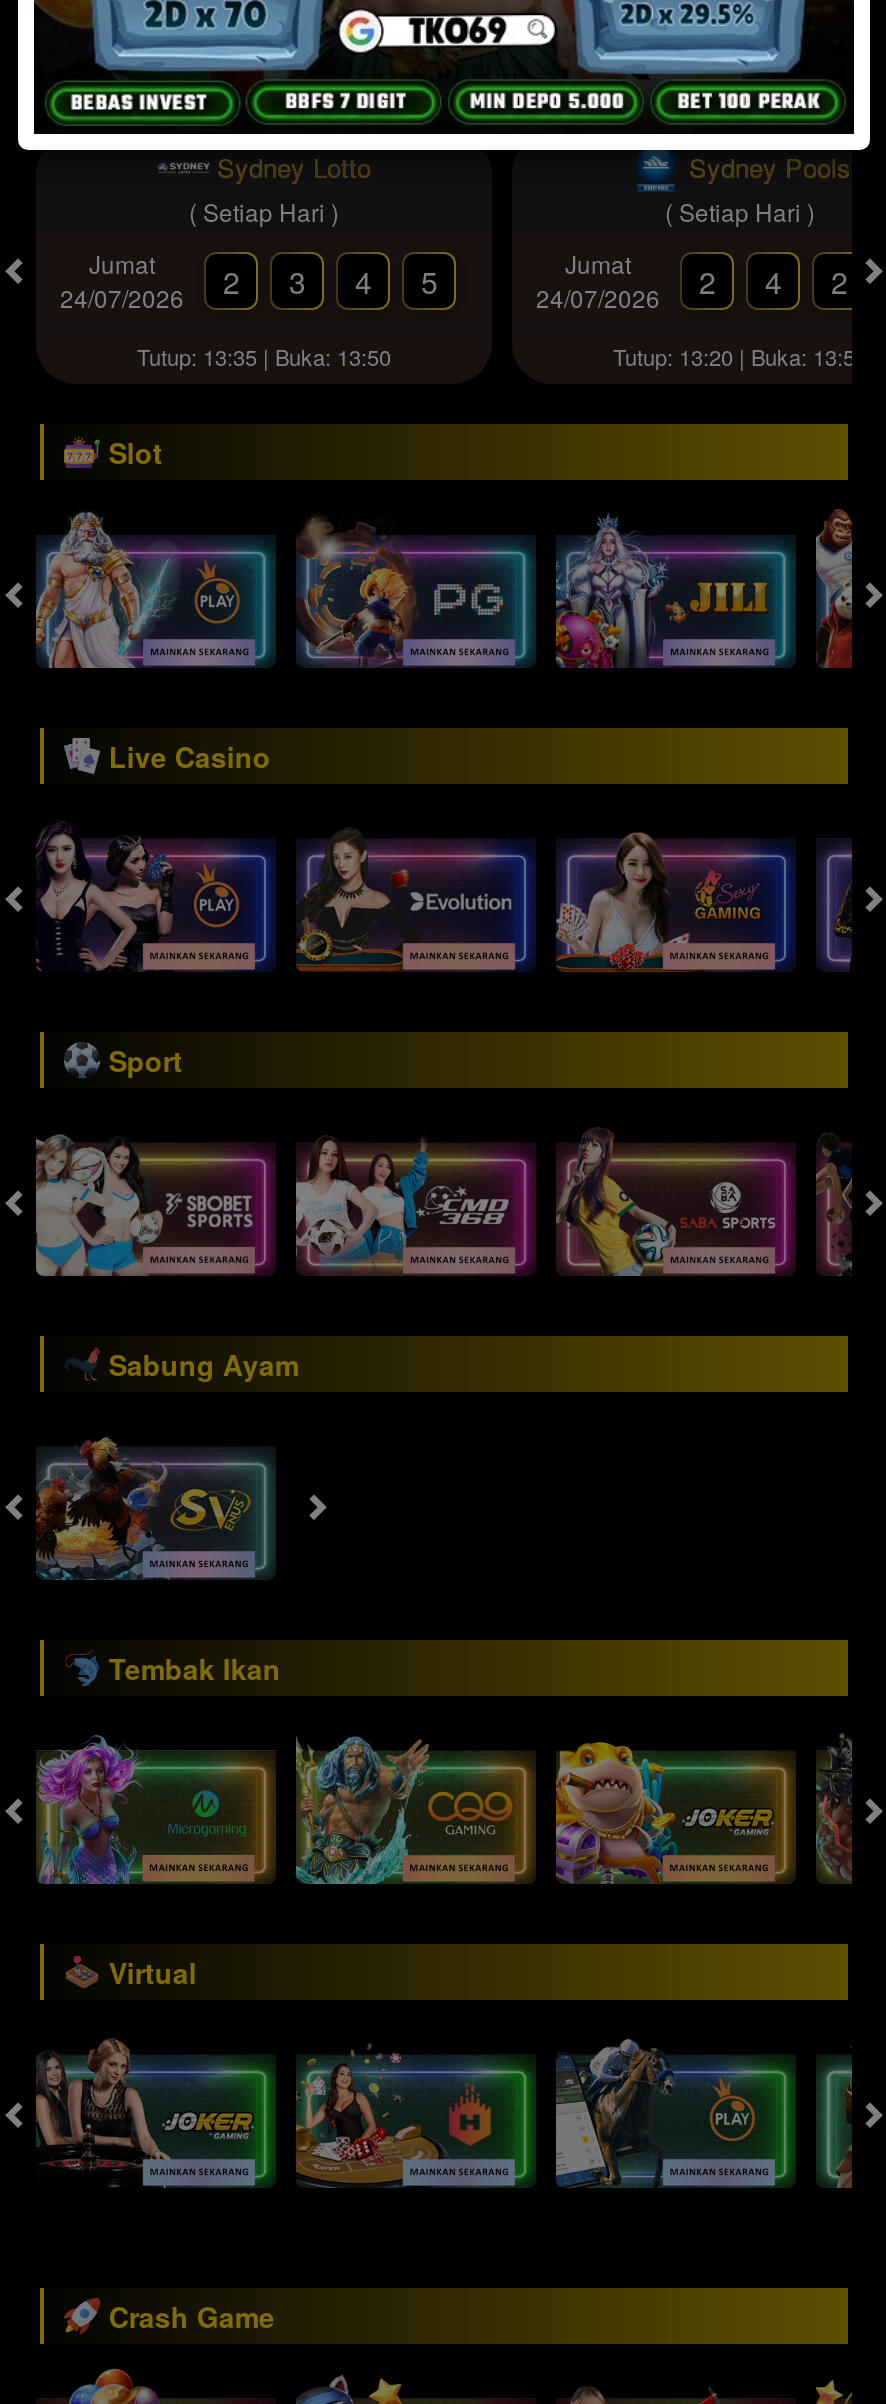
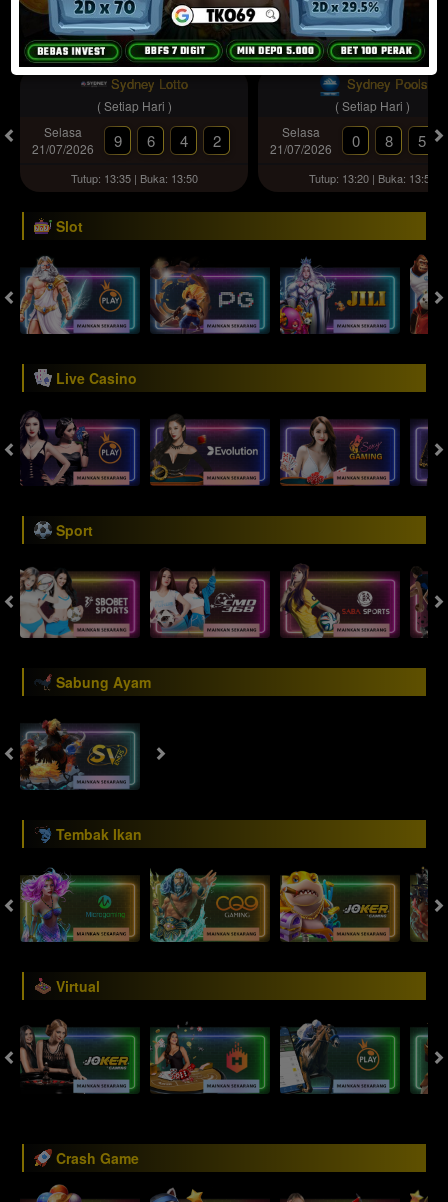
[60,247,305,315] Jumat | 24/07/2026 | 2 | 3 -> [32,123,154,157] Selasa | 21/07/2026 | 9 | 6
[536,247,847,315] Jumat | 24/07/2026 | 2 | 4 | 2 -> [270,123,425,157] Selasa | 21/07/2026 | 0 | 8 | 5
[421,260,437,302] 5 -> [212,130,220,151] 2

